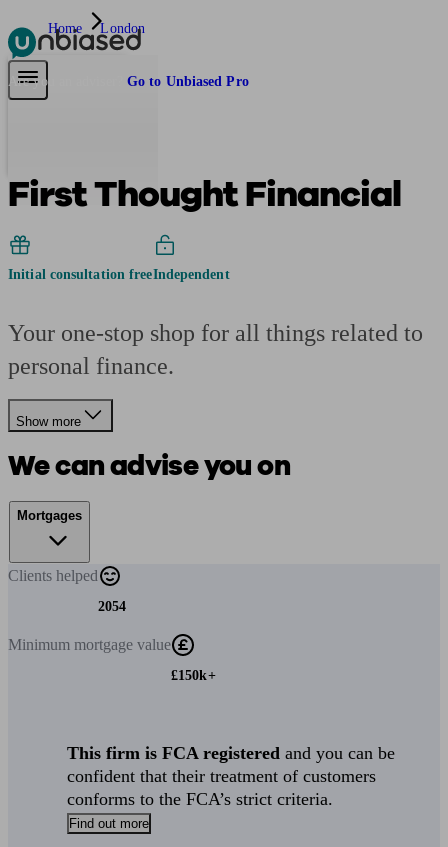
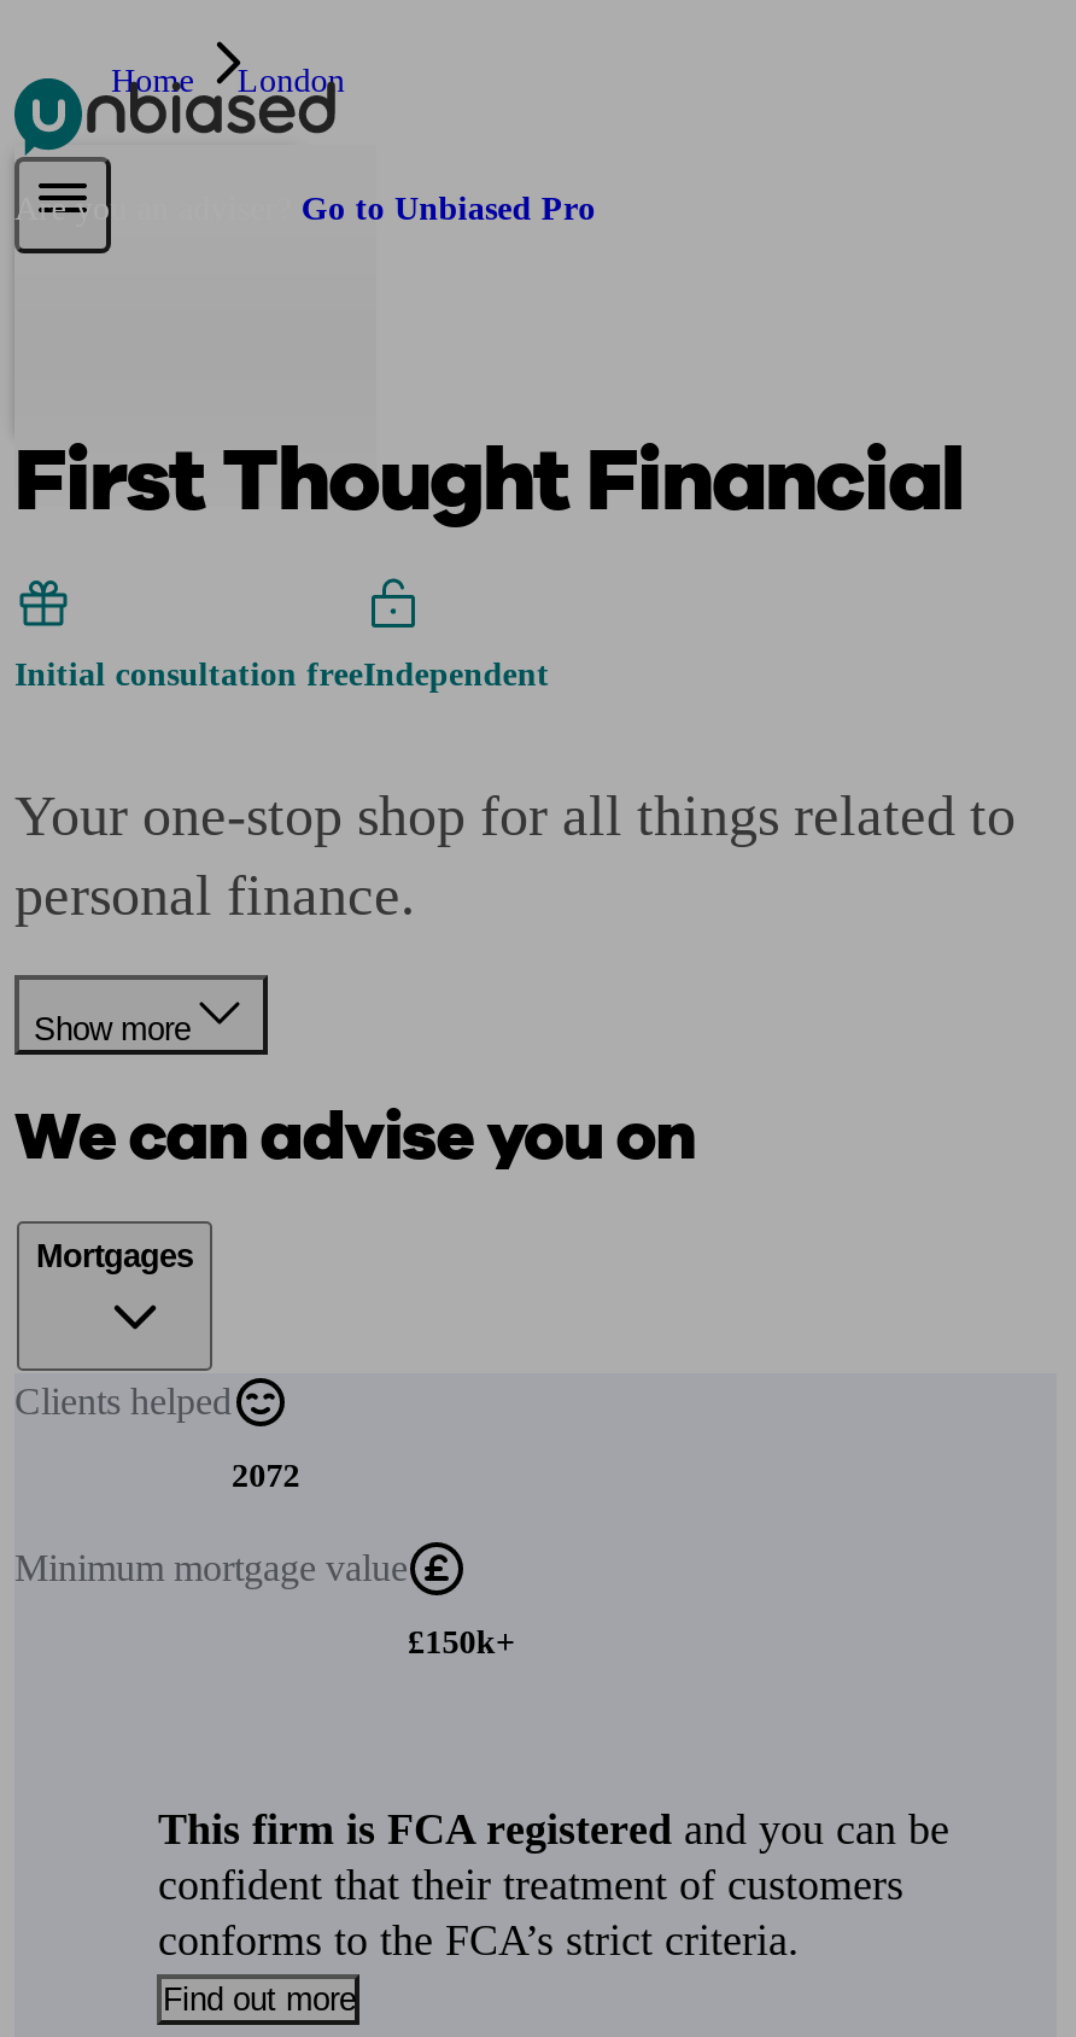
[98,599,126,614] 2054 -> [232,1458,300,1494] 2072

